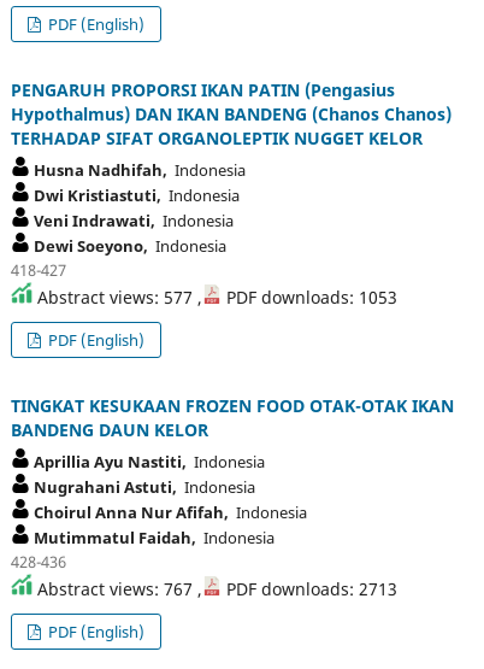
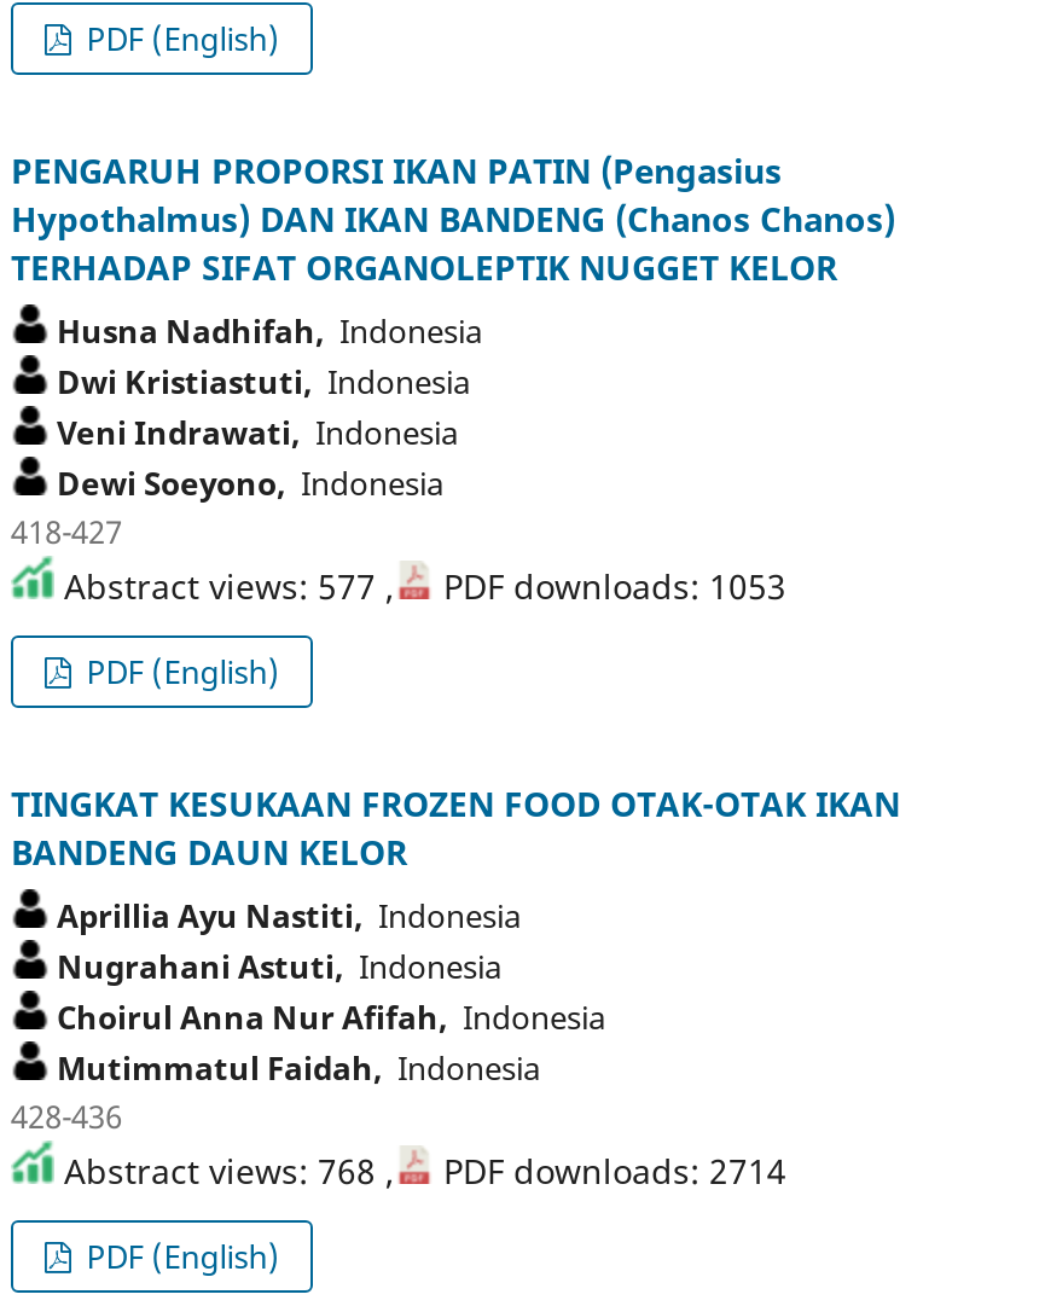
[33,577,202,600] Abstract views: 767 , -> [54,1147,395,1193] Abstract views: 768 ,
[222,577,397,600] PDF downloads: 2713 -> [434,1147,786,1193] PDF downloads: 2714

